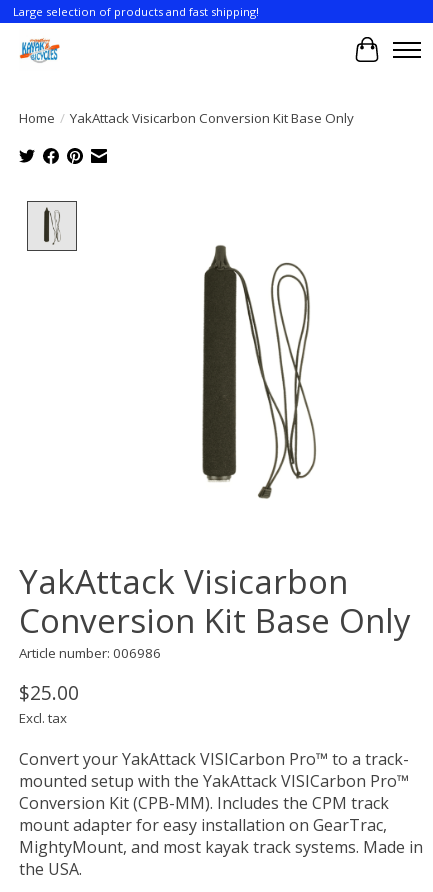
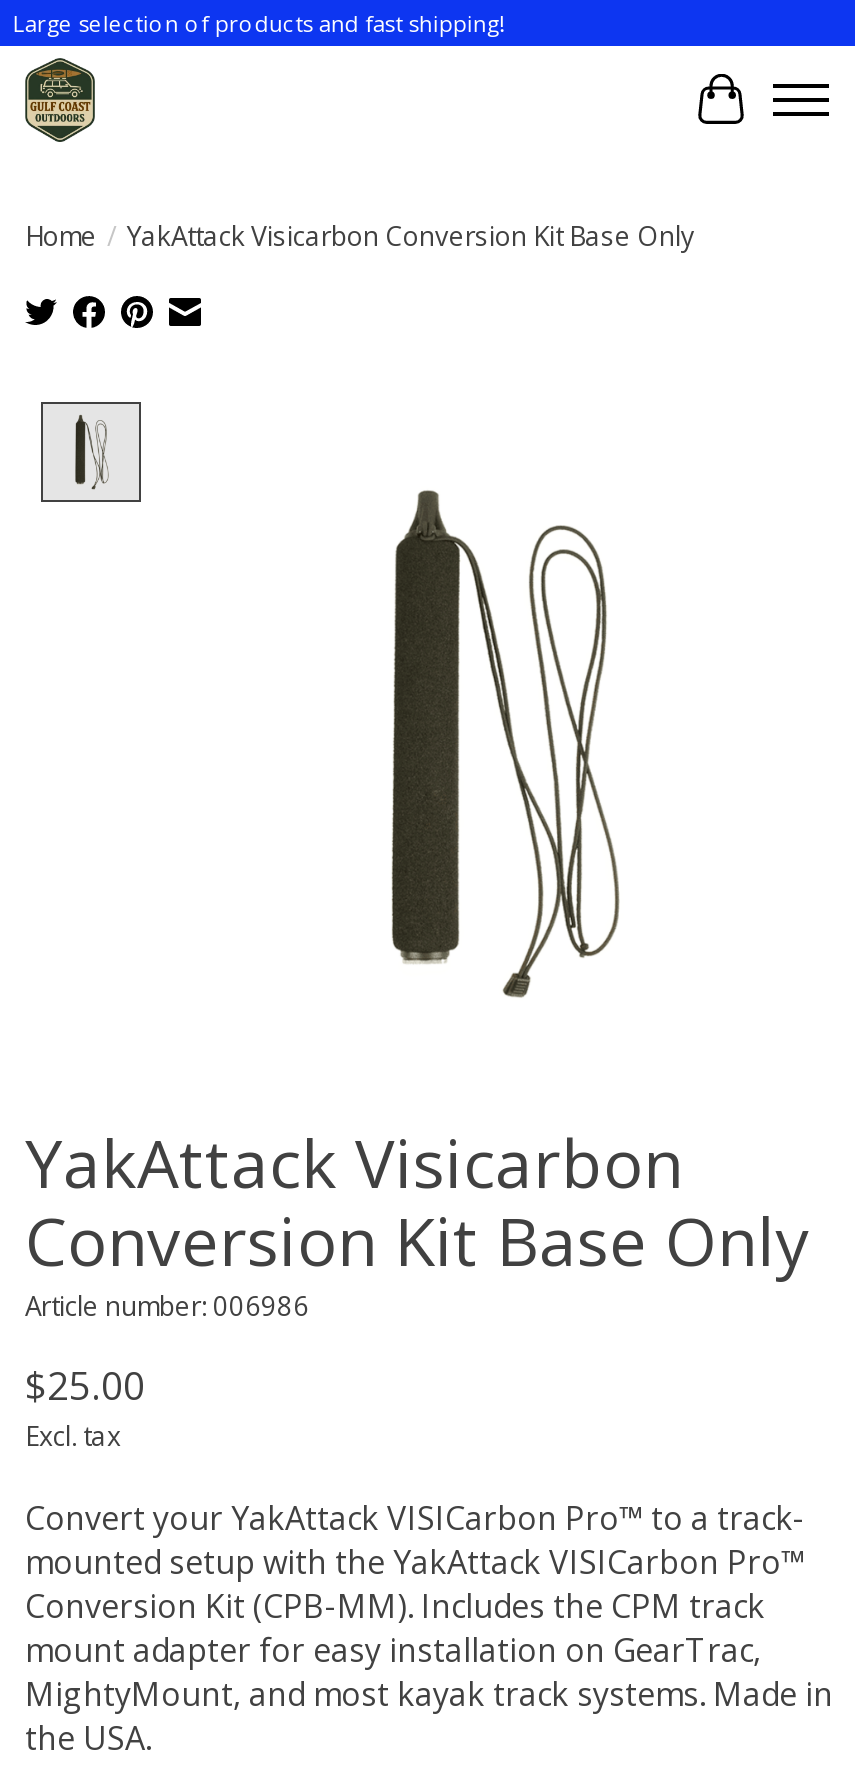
[19,29,61,71] [image] -> [23,56,105,144] [image]

